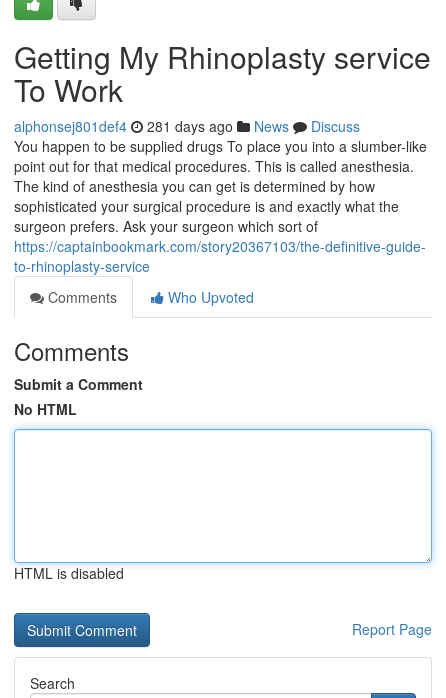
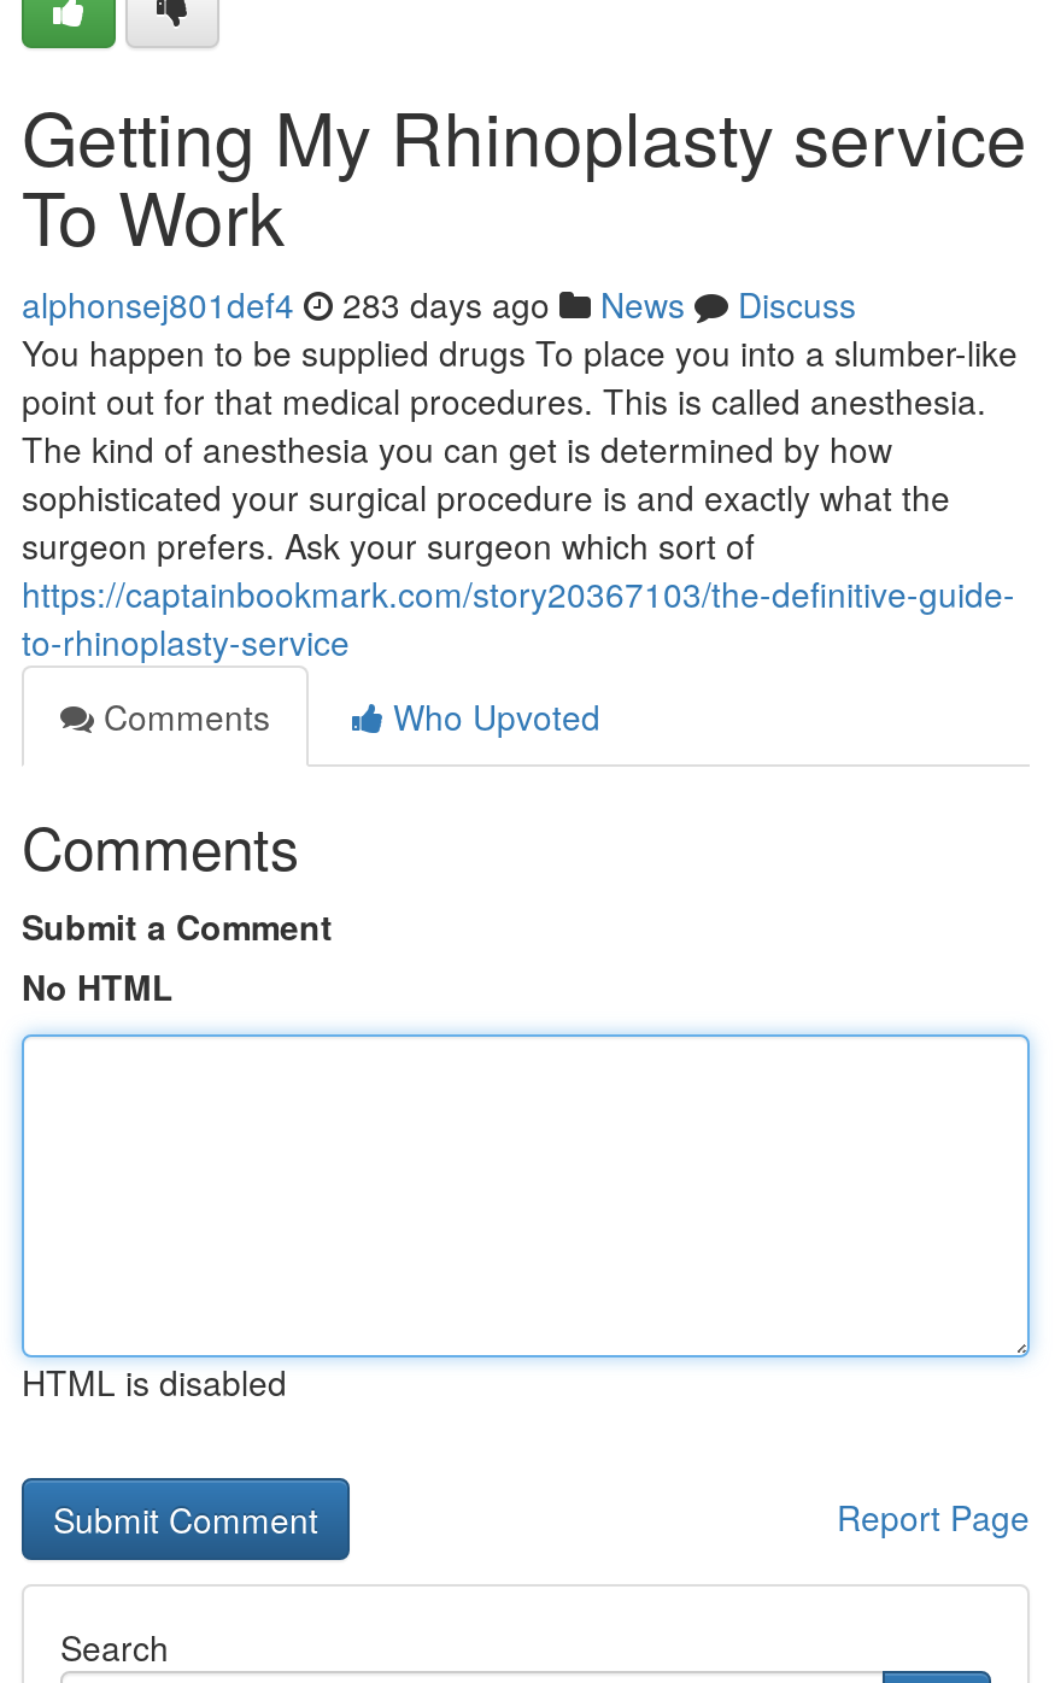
[14,116,360,136] alphonsej801def4 281 days ago News Discuss -> [22,280,856,328] alphonsej801def4 283 days ago News Discuss

